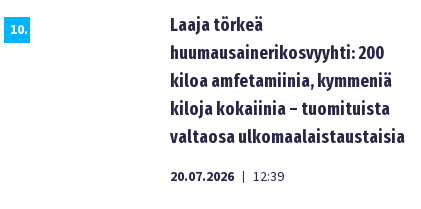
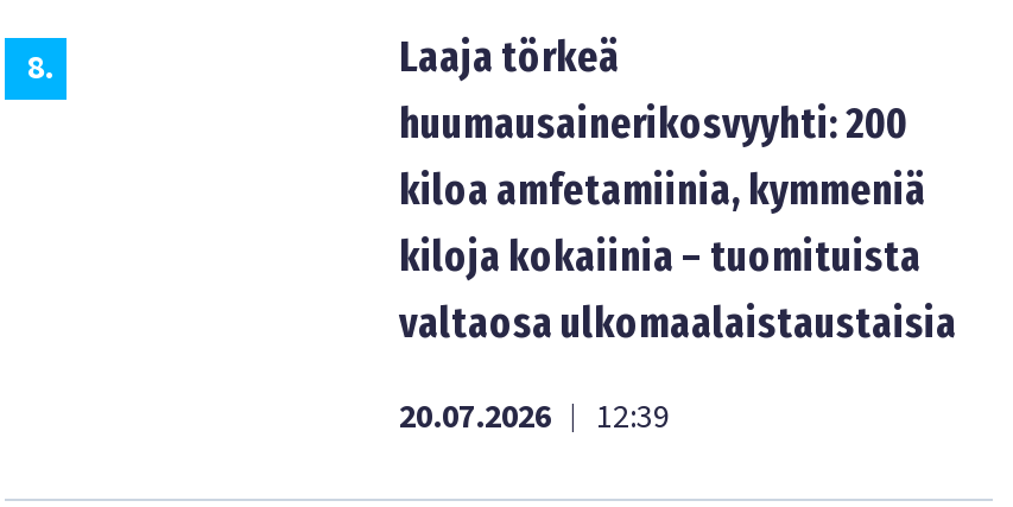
[10,20,28,40] 10. -> [27,45,53,93] 8.

